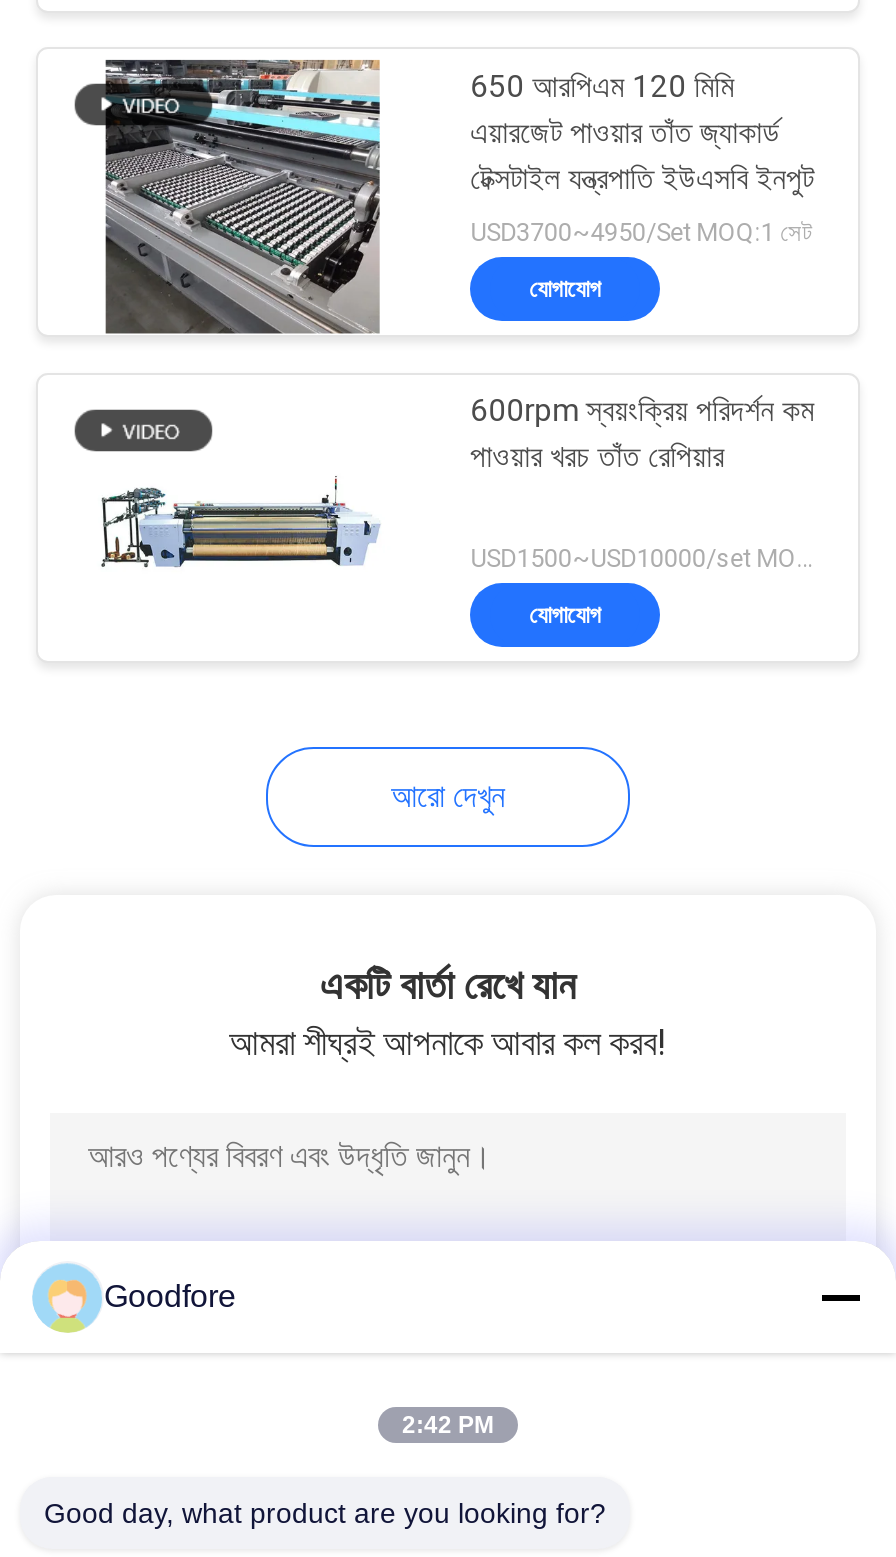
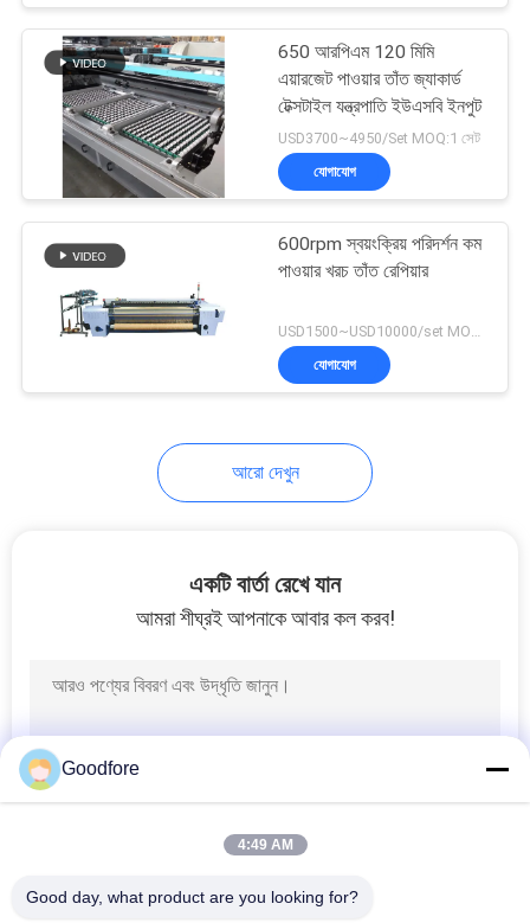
[402,1411,494,1439] 2:42 PM -> [237,837,293,853] 4:49 AM

